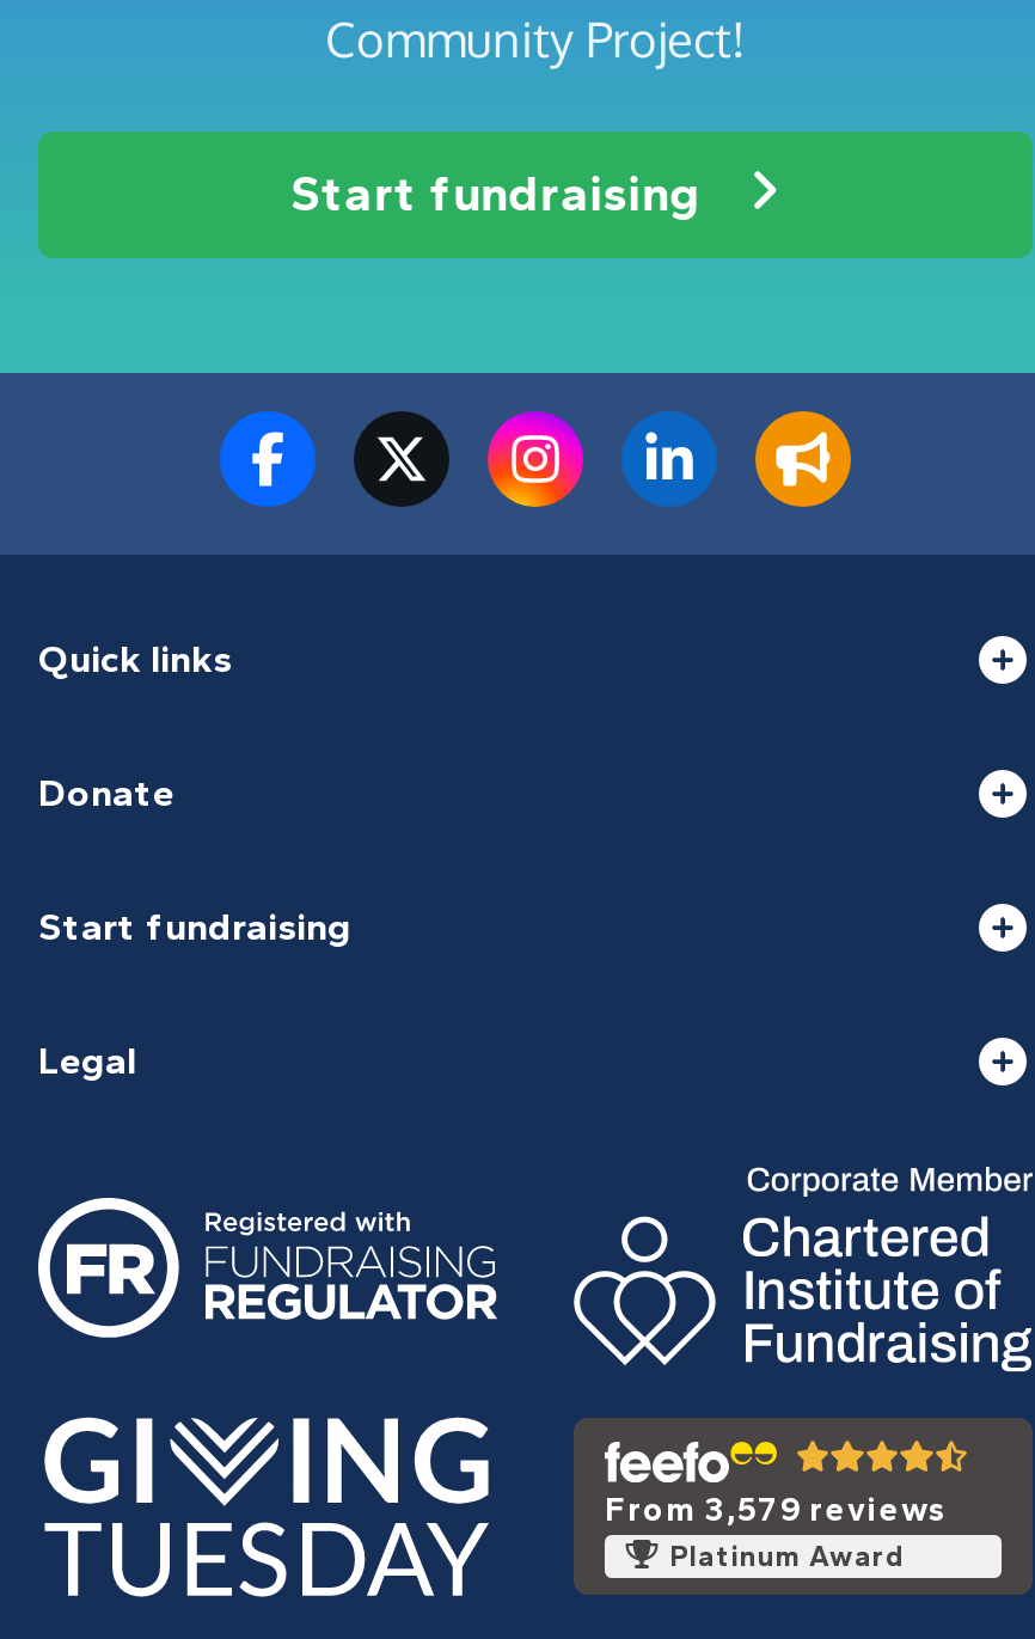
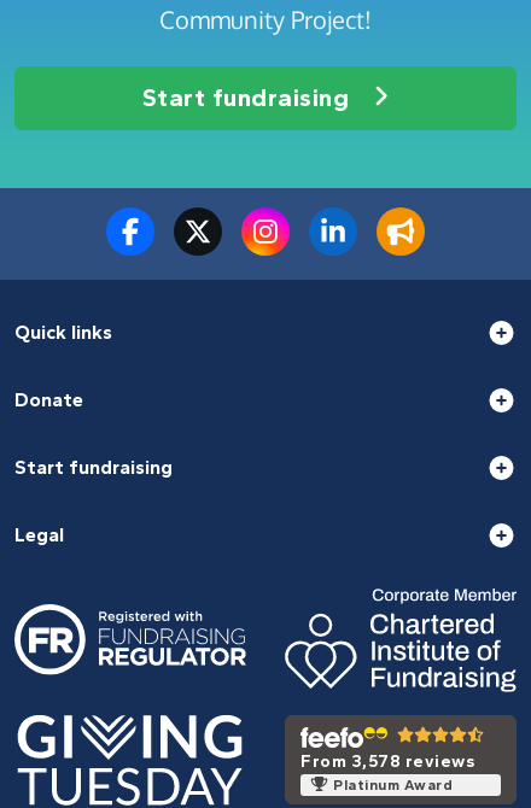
[605,1489,947,1529] From 3,579 reviews -> [300,751,474,771] From 3,578 reviews

